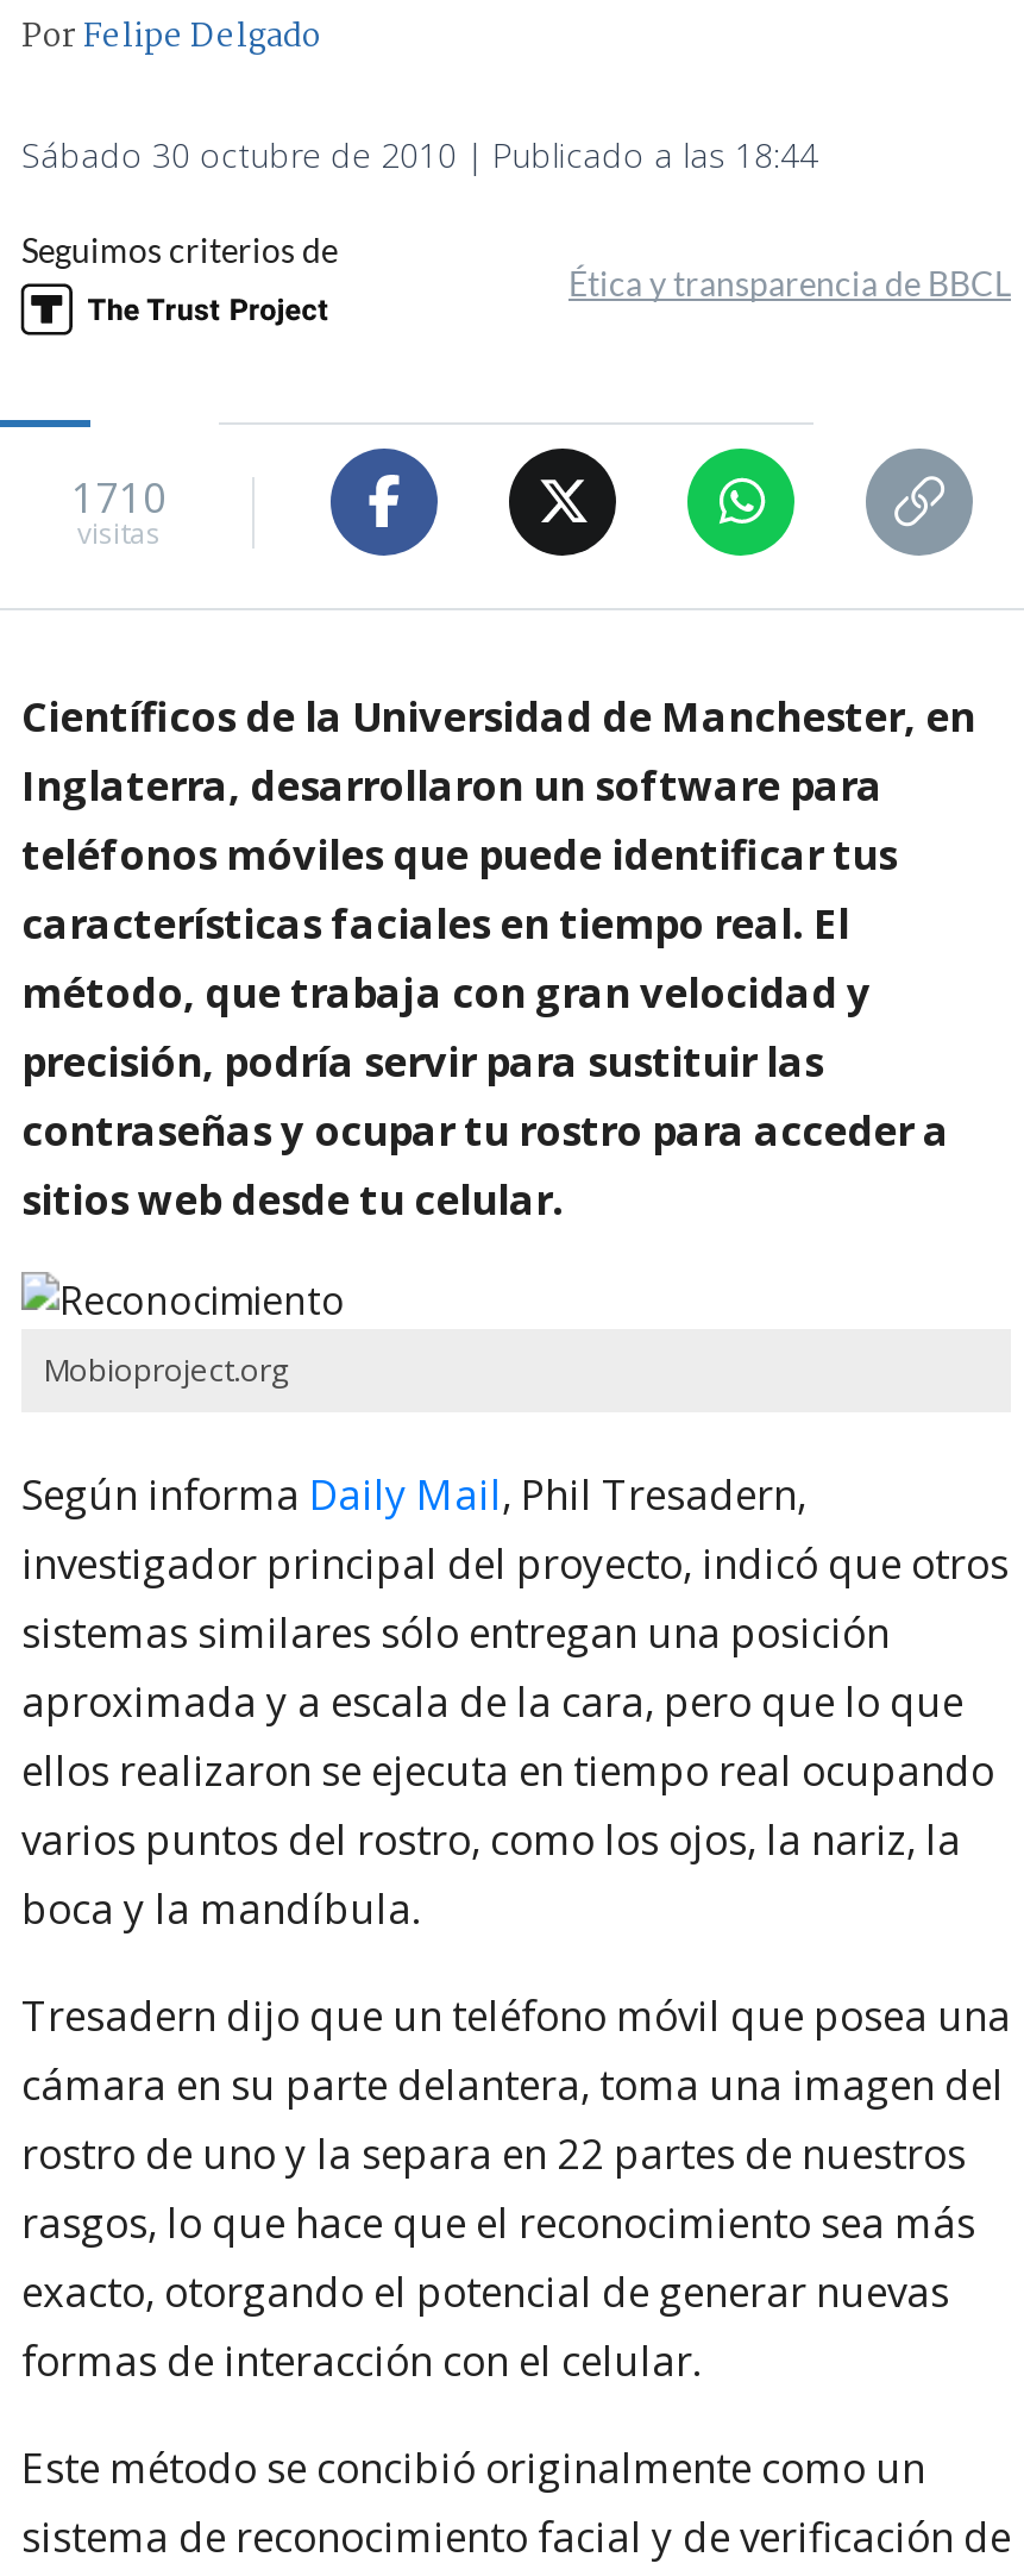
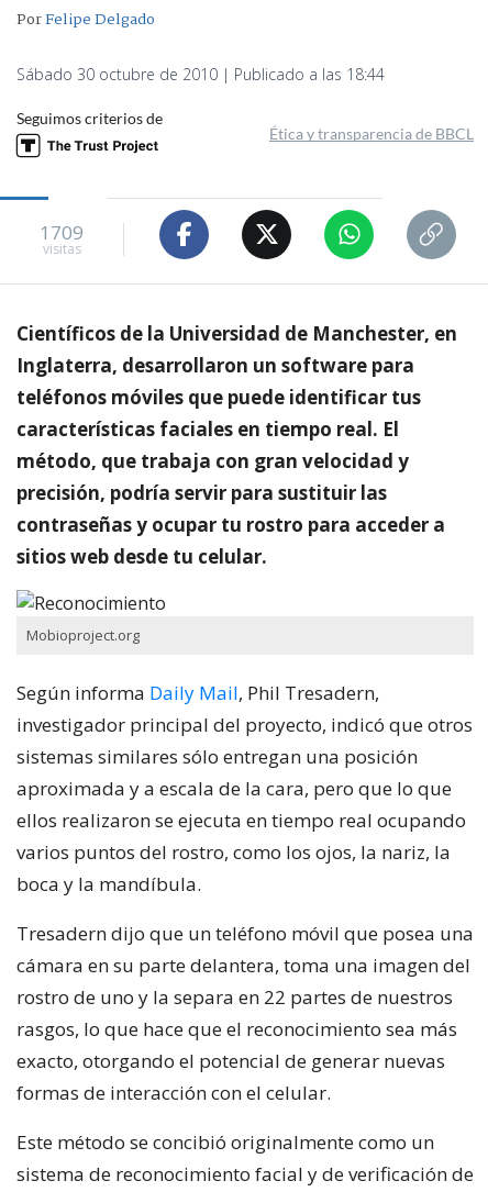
[71,471,167,525] 1710 -> [40,220,84,245] 1709

